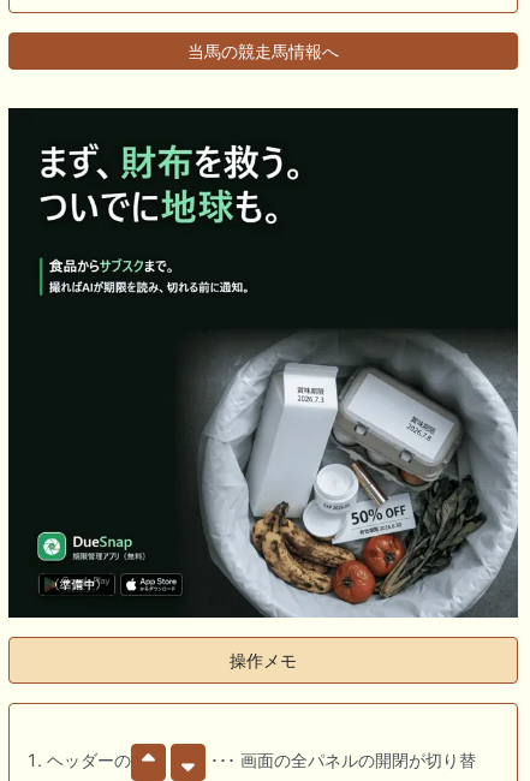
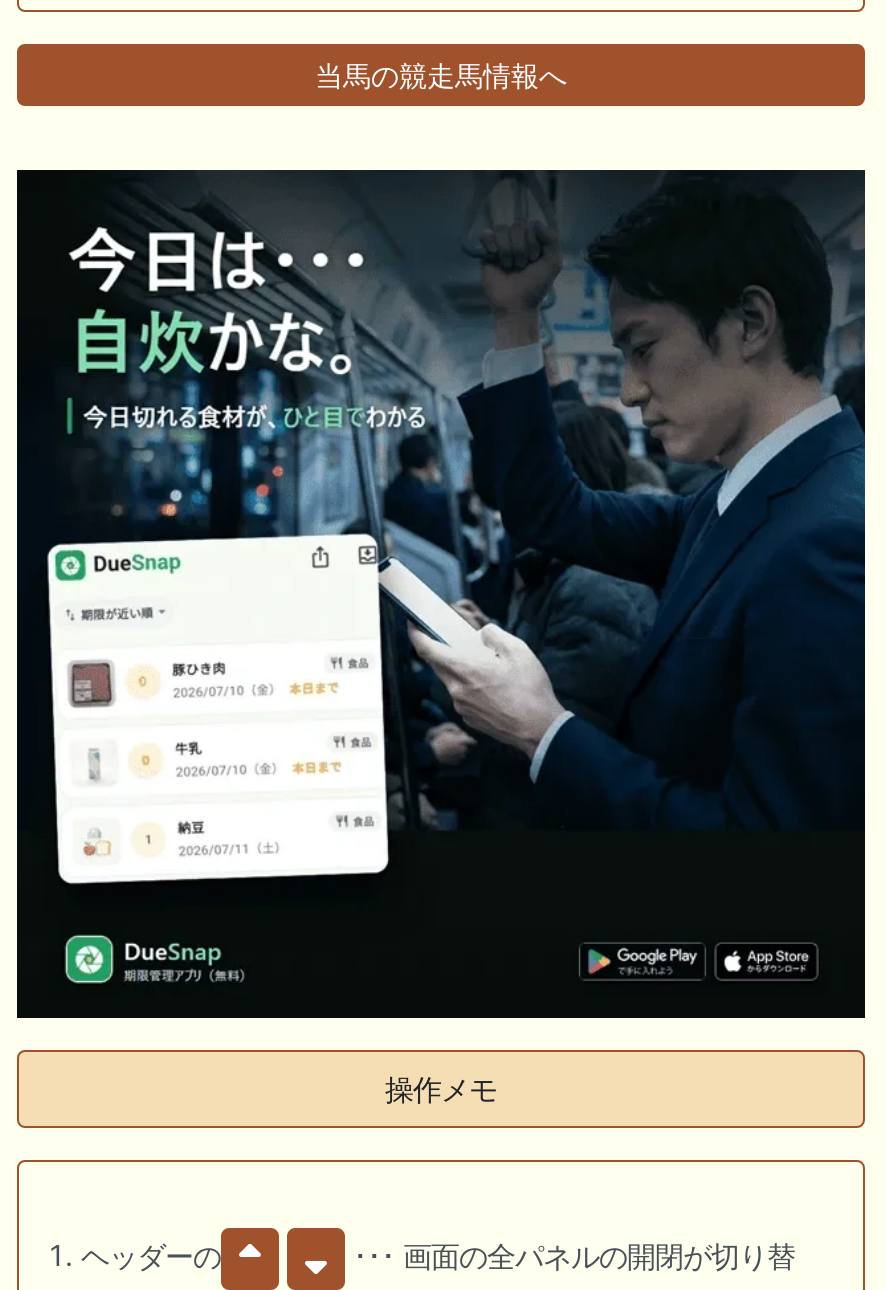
[26,111,519,619] [image] -> [45,172,867,1020] [image]

